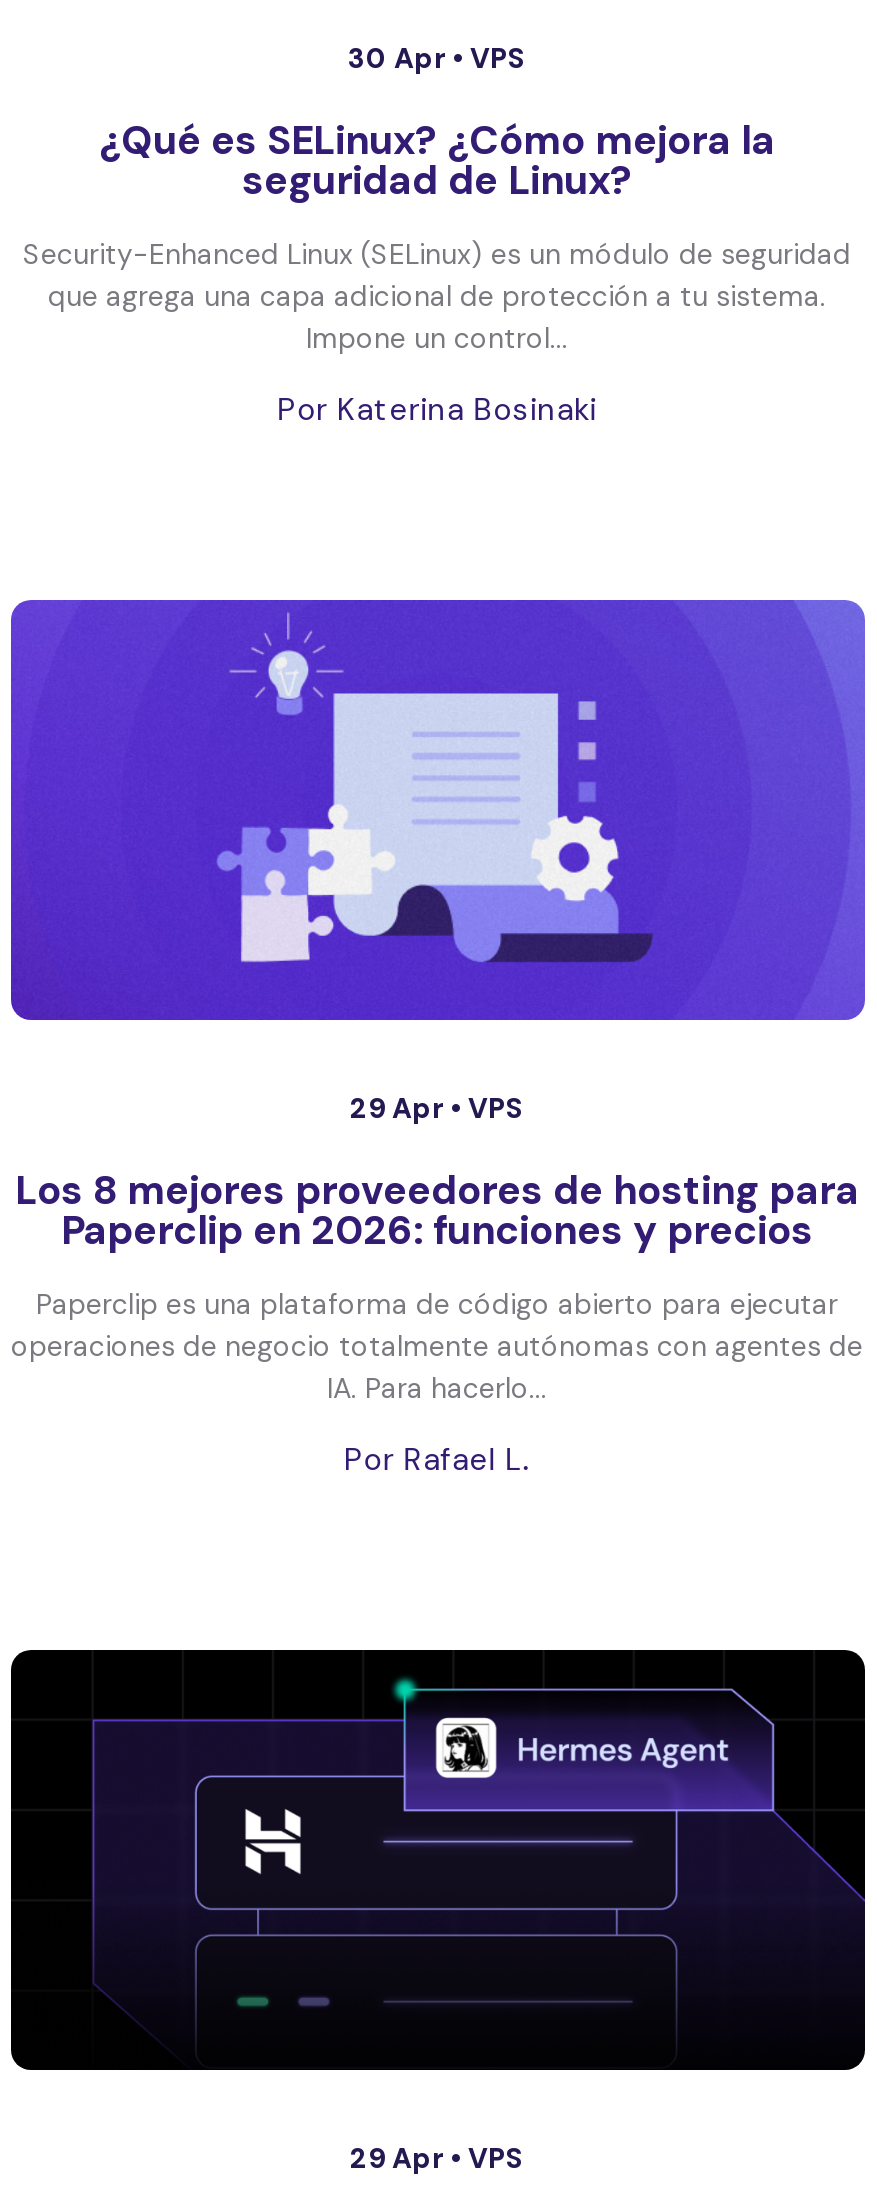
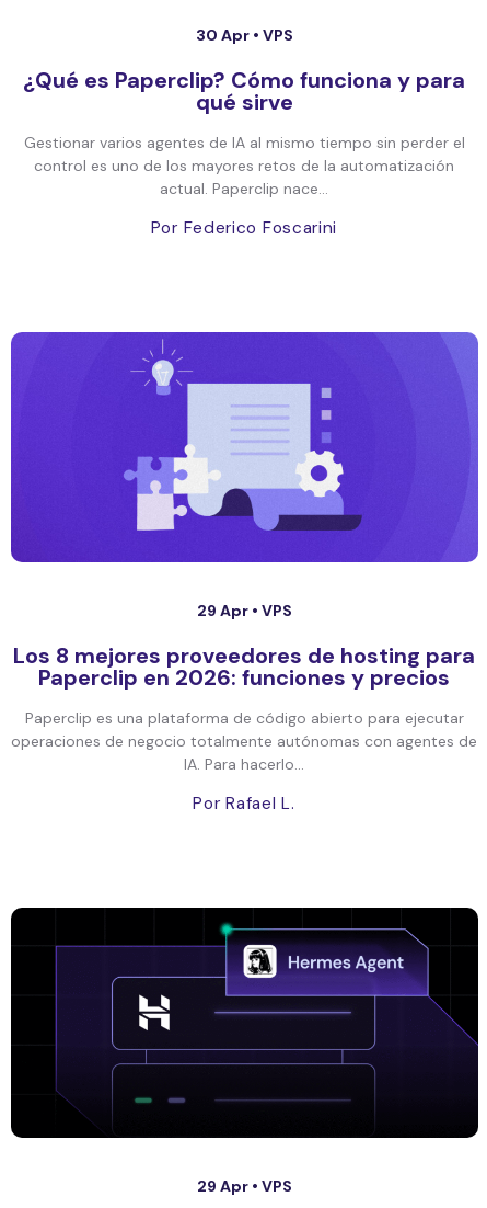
[99,114,775,206] ¿Qué es SELinux? ¿Cómo mejora la | seguridad de Linux? -> [23,66,465,116] ¿Qué es Paperclip? Cómo funciona y para | qué sirve
[23,236,851,356] Security-Enhanced Linux (SELinux) es un módulo de seguridad | que agrega una capa adicional de protección a tu sistema. | Impone un control... -> [24,133,465,198] Gestionar varios agentes de IA al mismo tiempo sin perder el | control es uno de los mayores retos de la automatización | actual. Paperclip nace...
[277,390,597,430] Por Katerina Bosinaki -> [151,217,337,239] Por Federico Foscarini

